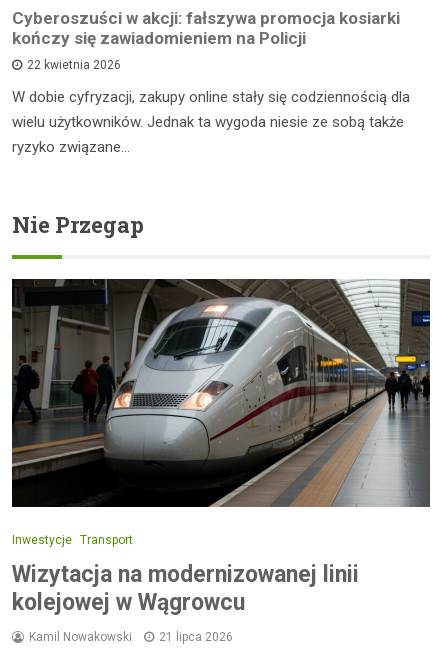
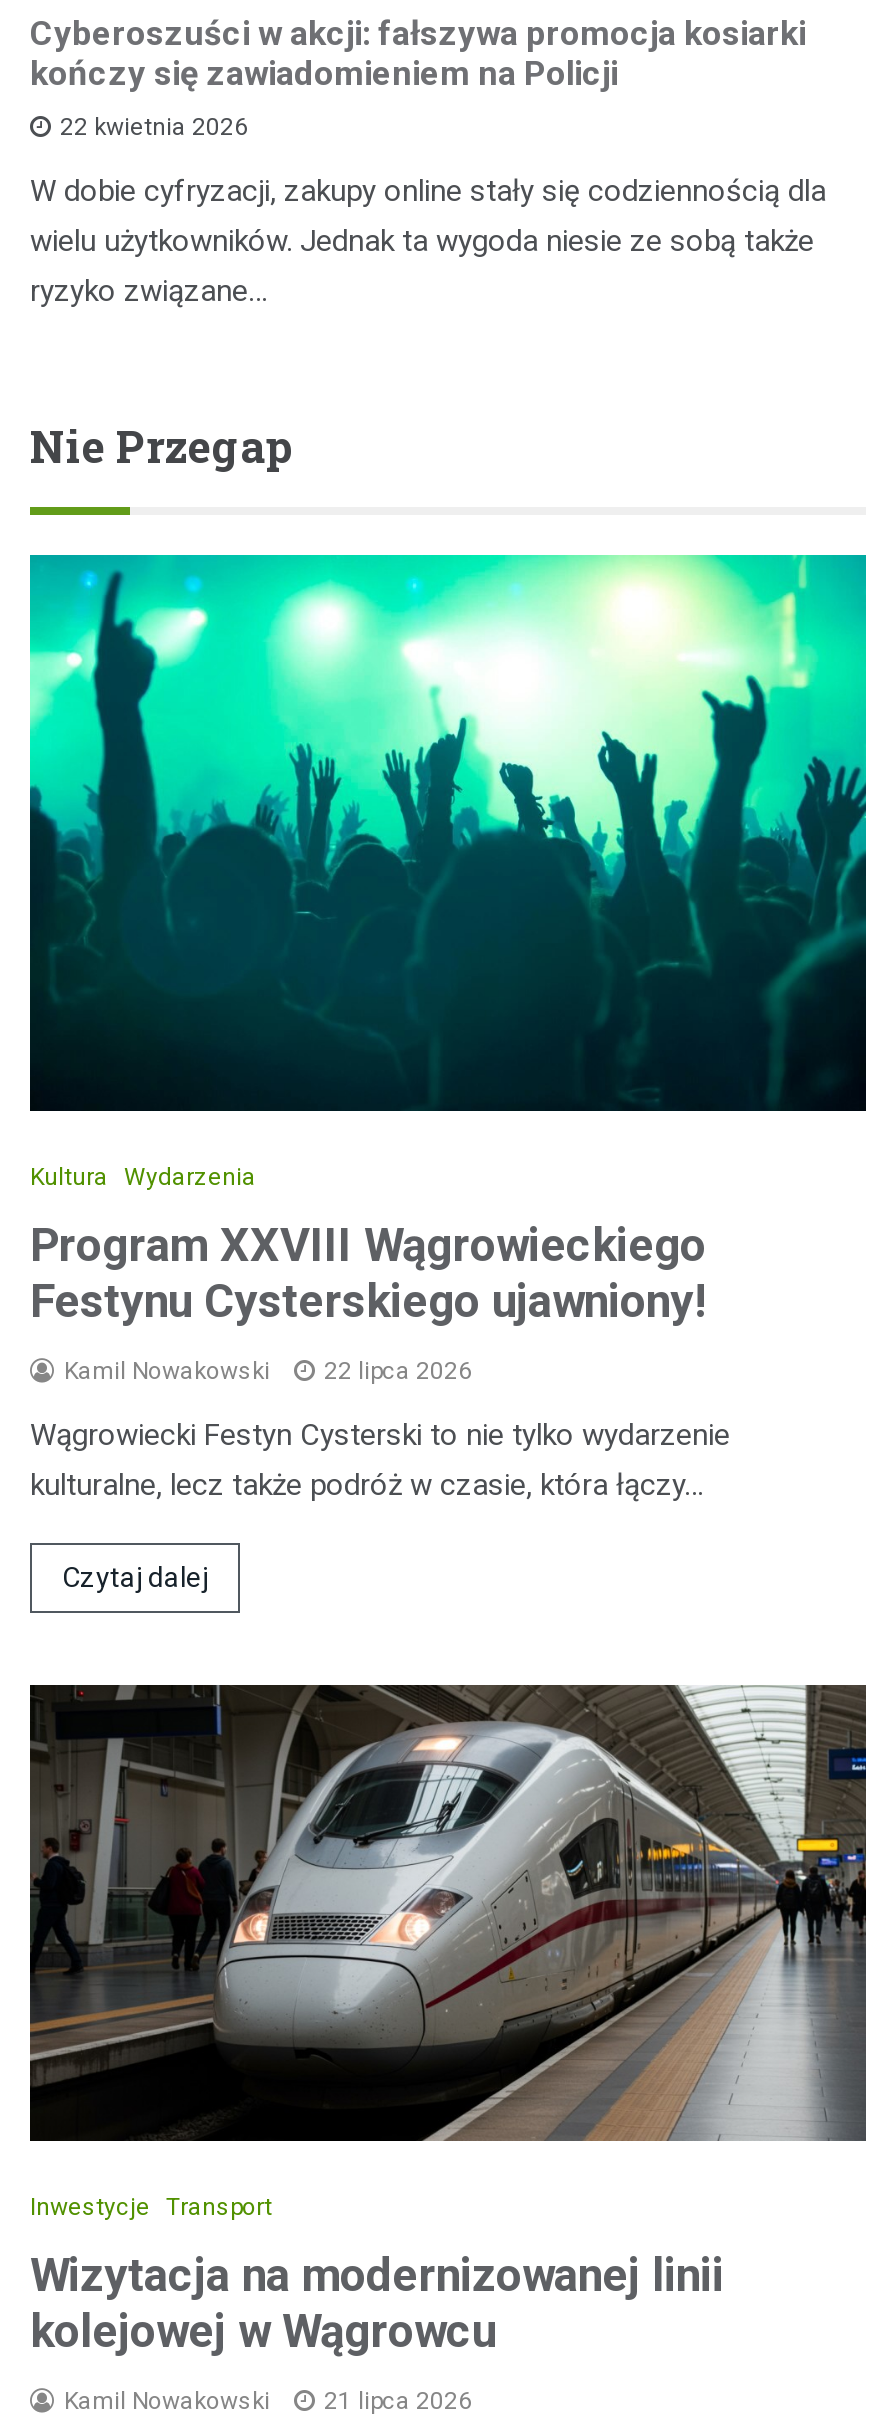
none -> [28,553,868,1593] [image] | Kultura Wydarzenia | Program XXVIII Wągrowieckiego | Festynu Cysterskiego ujawniony! | Kamil Nowakowski | 22 lipca 2026 | Wągrowiecki Festyn Cysterski to nie tylko wydarzenie | kulturalne, lecz także podróż w czasie, która łączy… | Czytaj dalej

